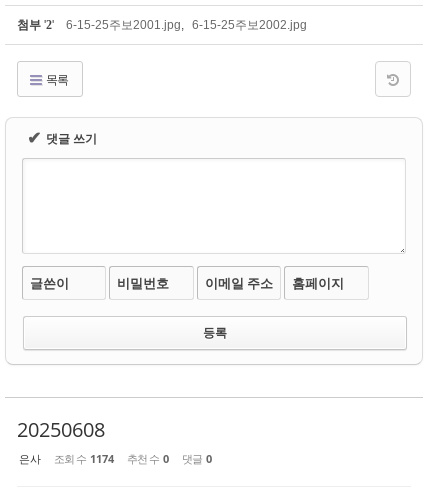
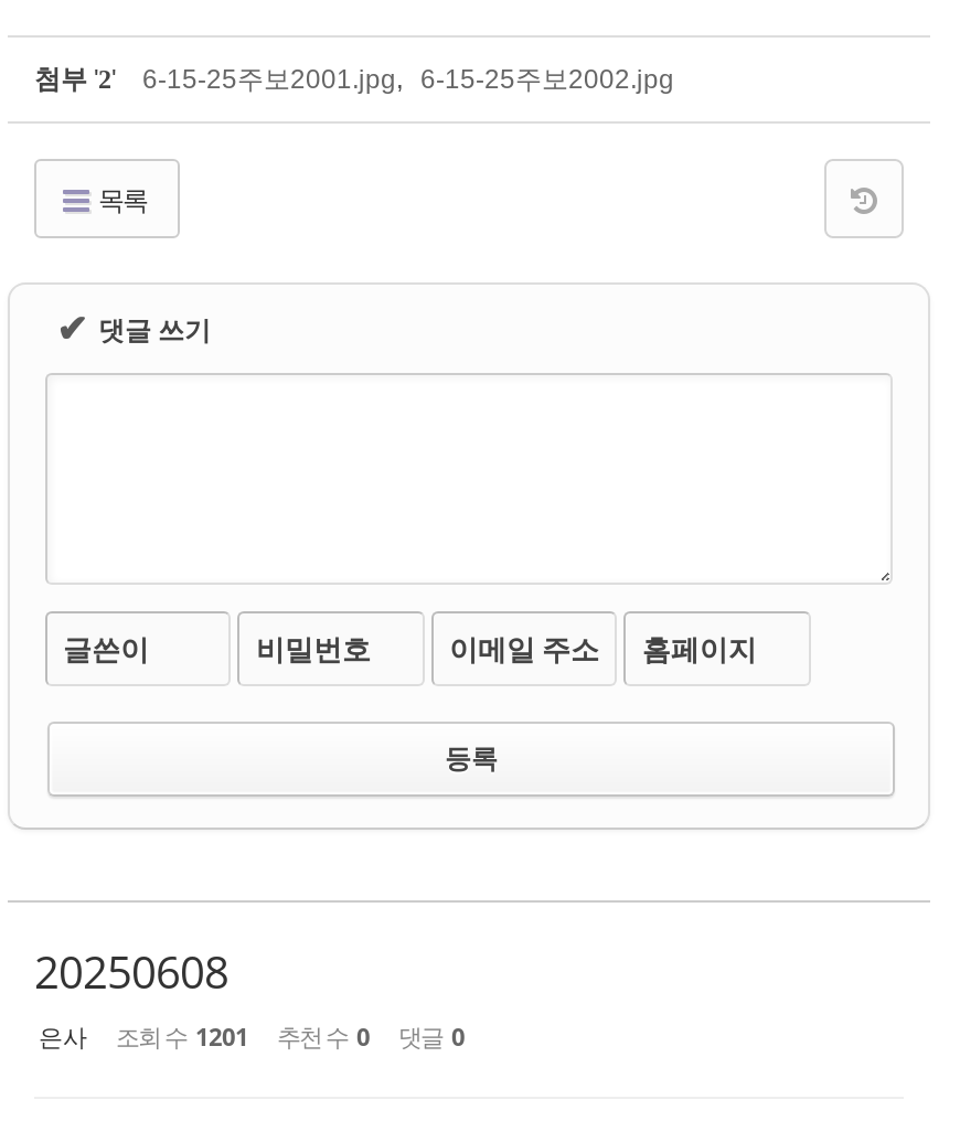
[19,451,212,466] 은사 조회 수 1174 추천 수 0 댓글 0 -> [39,1019,465,1052] 은사 조회 수 1201 추천 수 0 댓글 0

